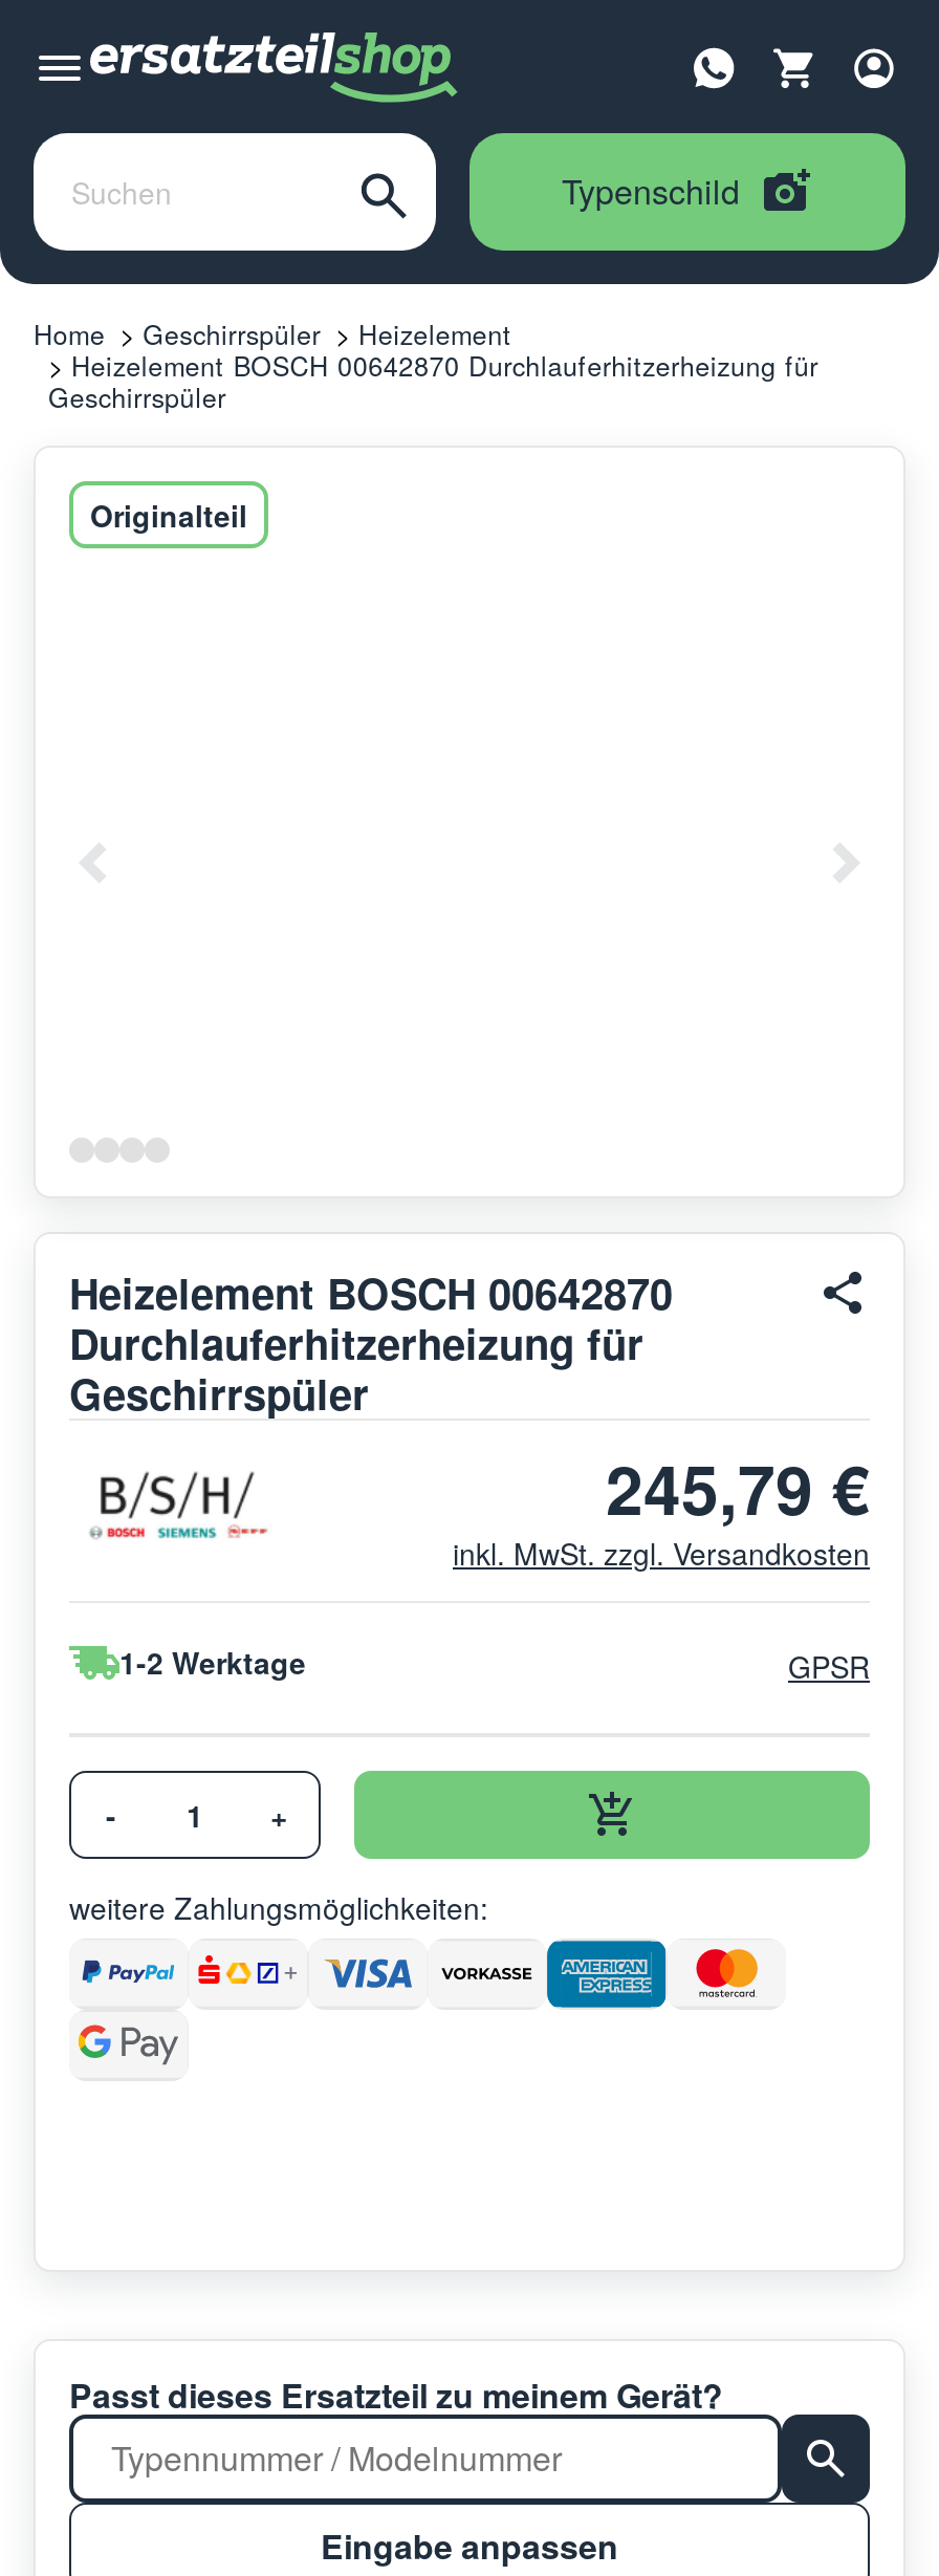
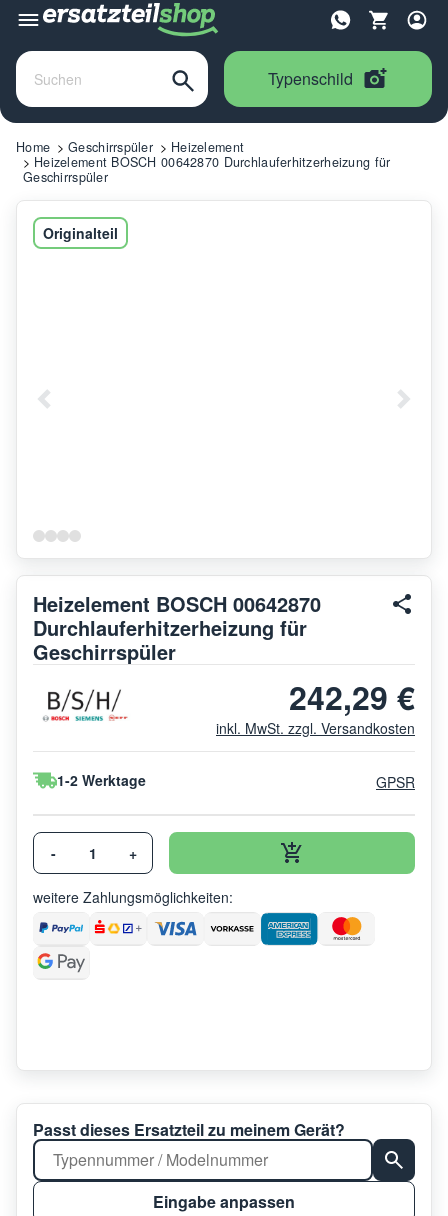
[606,1439,870,1536] 245,79 € -> [289,674,415,720] 242,29 €

